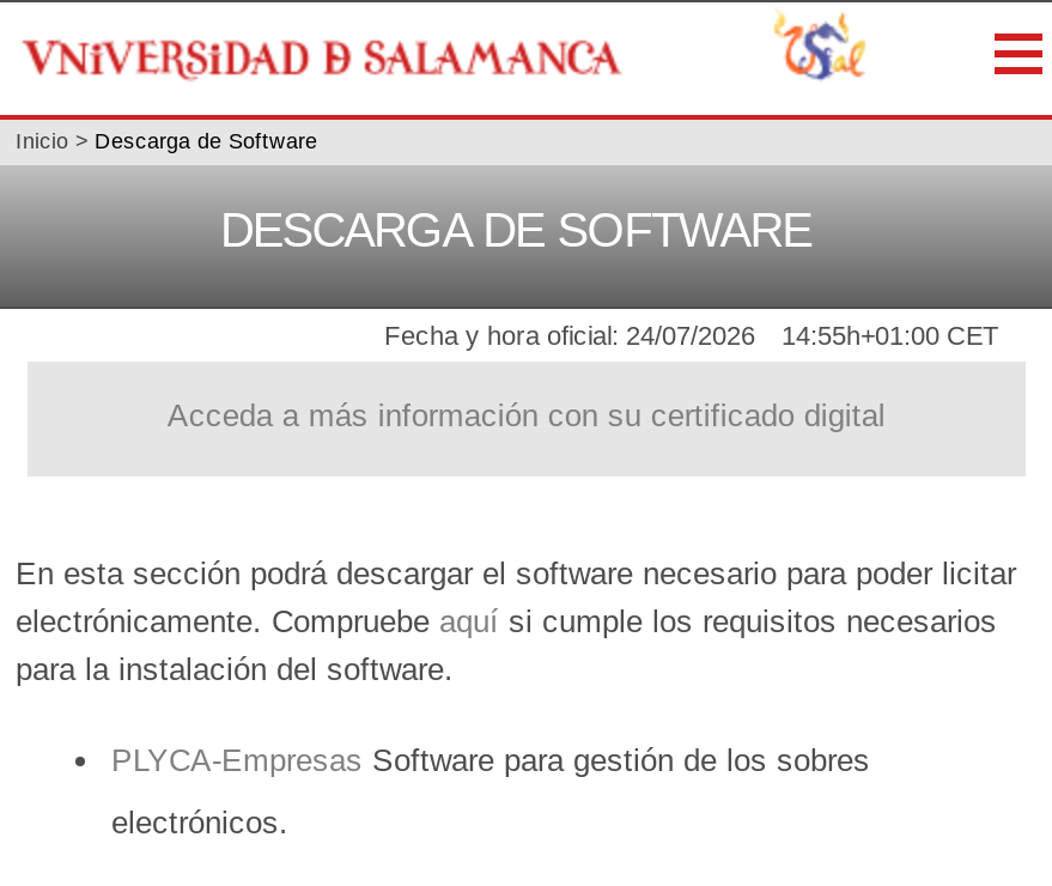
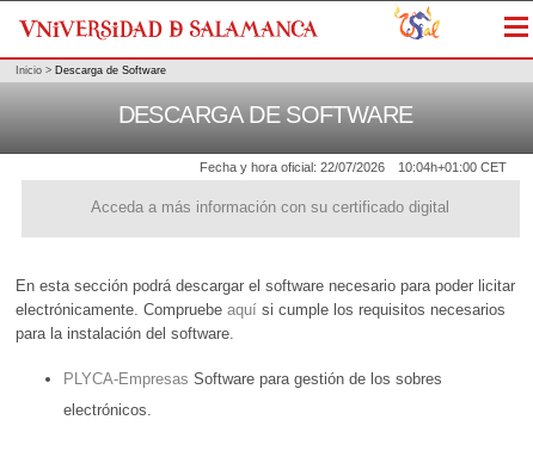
[384,322,755,350] Fecha y hora oficial: 24/07/2026 -> [200,160,385,175] Fecha y hora oficial: 22/07/2026
[782,322,999,350] 14:55h+01:00 CET -> [398,160,507,175] 10:04h+01:00 CET

